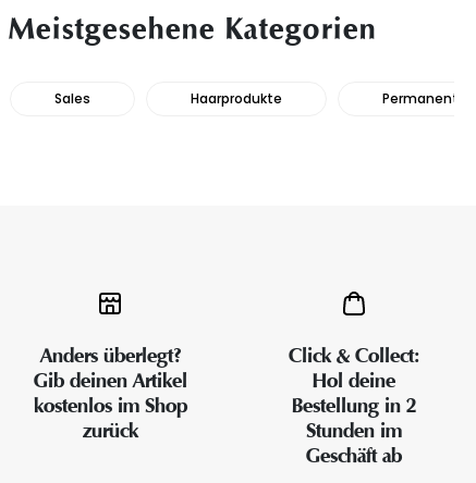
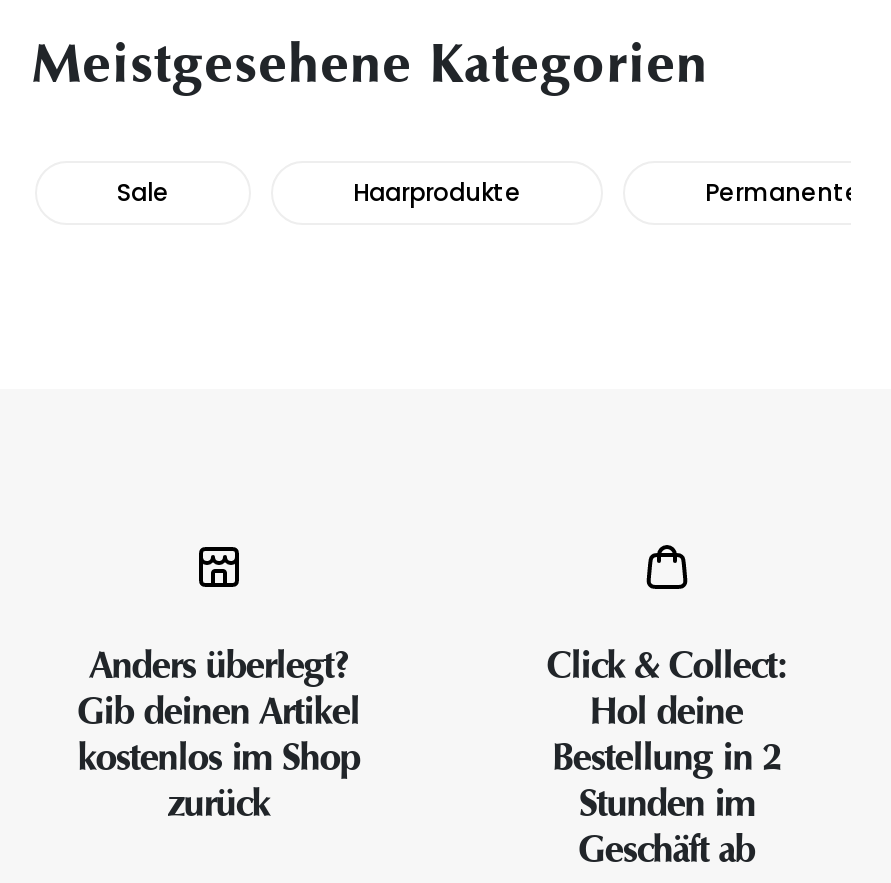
[54,89,90,108] Sales -> [117,175,169,209] Sale

